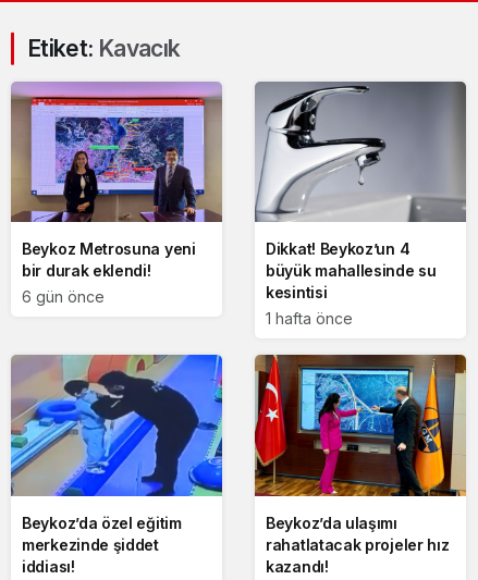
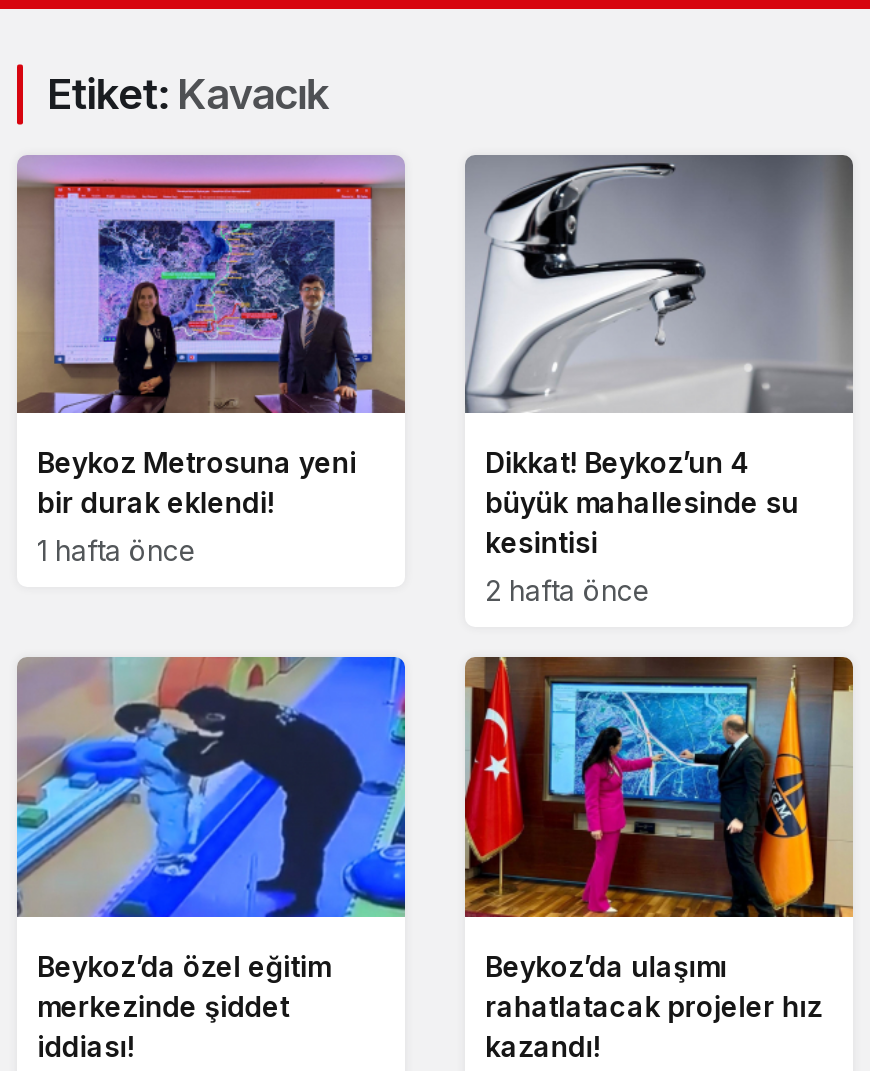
[22,288,105,306] 6 gün önce -> [37,534,197,568] 1 hafta önce
[266,309,353,328] 1 hafta önce -> [485,574,651,608] 2 hafta önce

